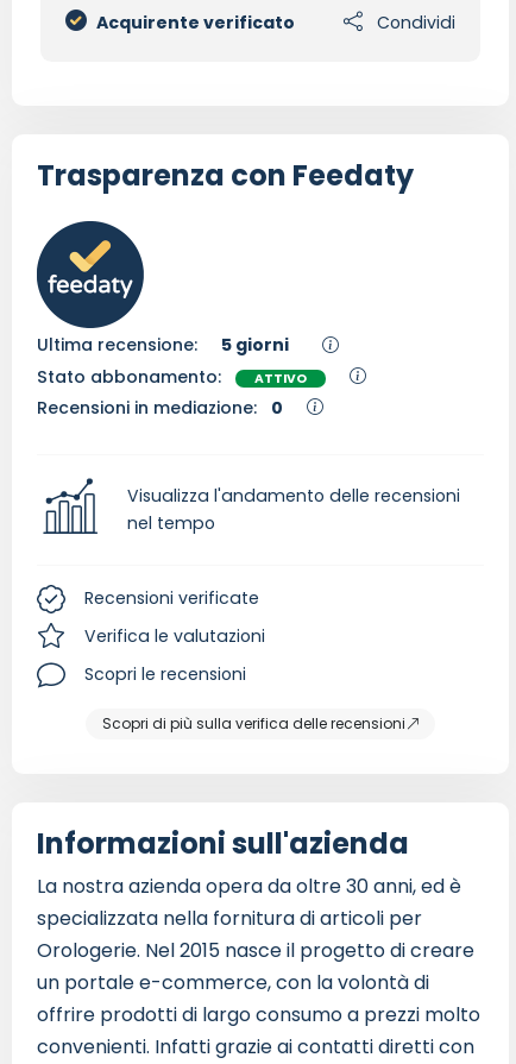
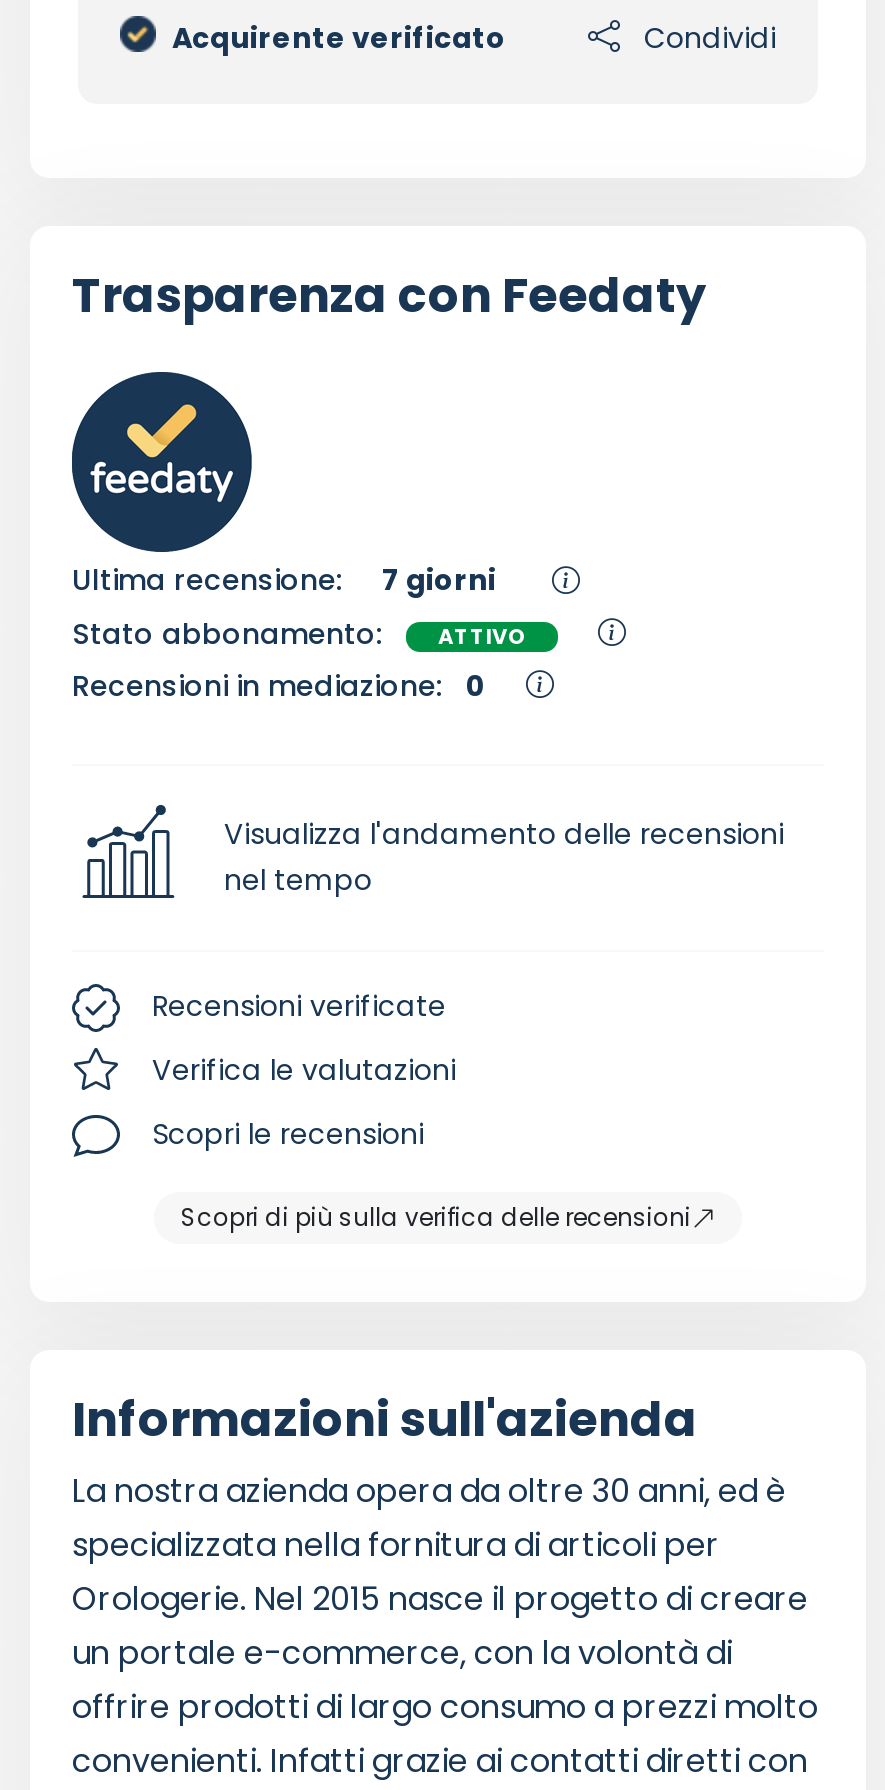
[37,333,289,357] Ultima recensione: 5 giorni -> [72,561,496,601] Ultima recensione: 7 giorni

